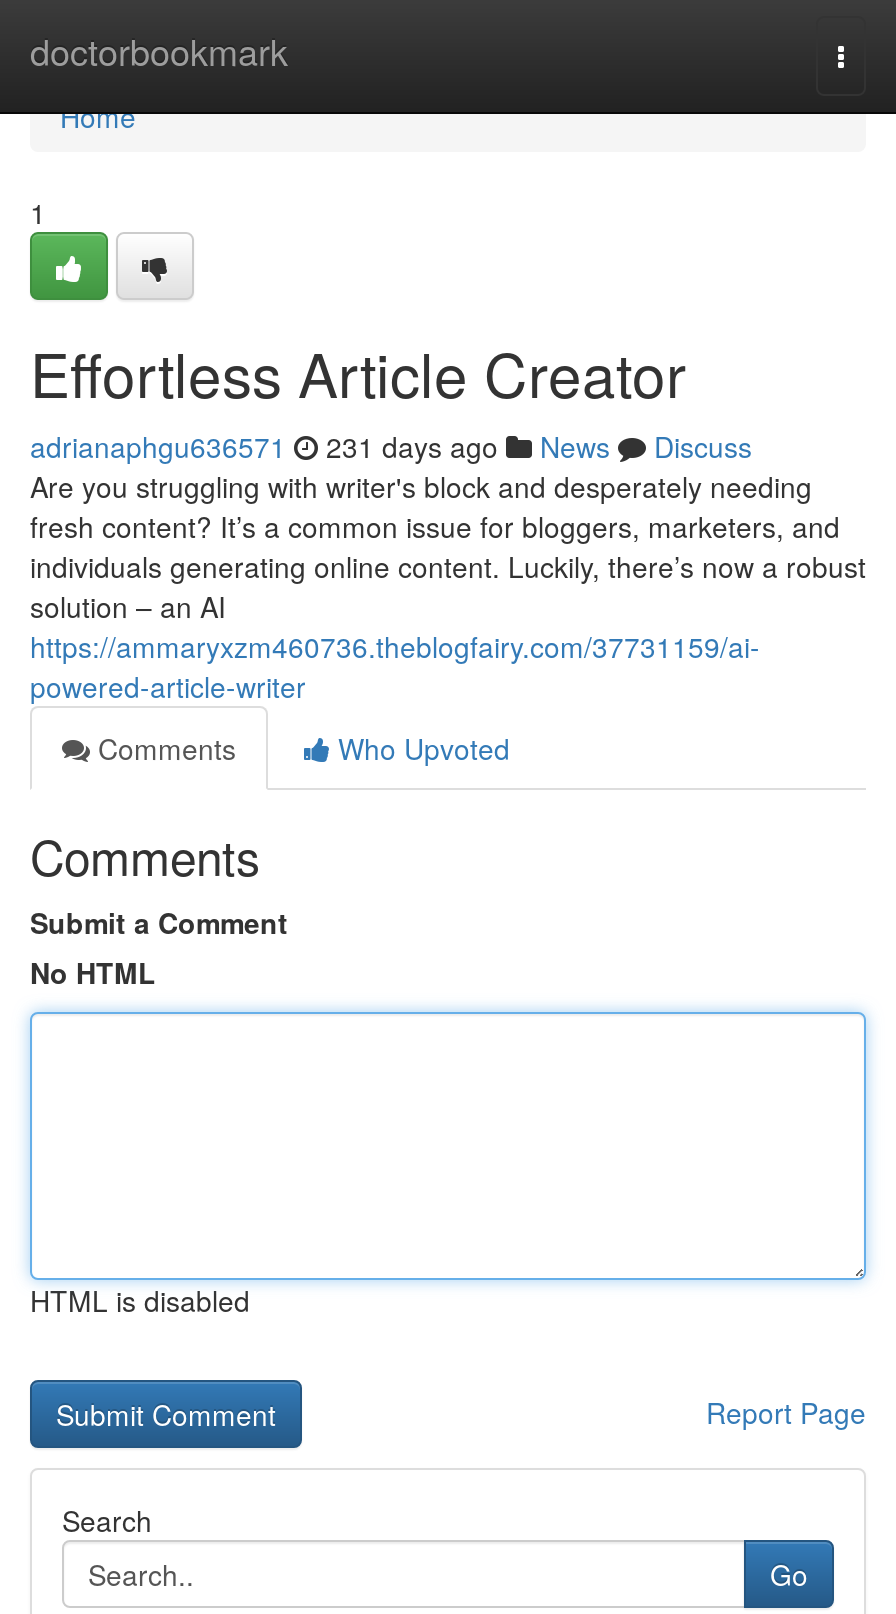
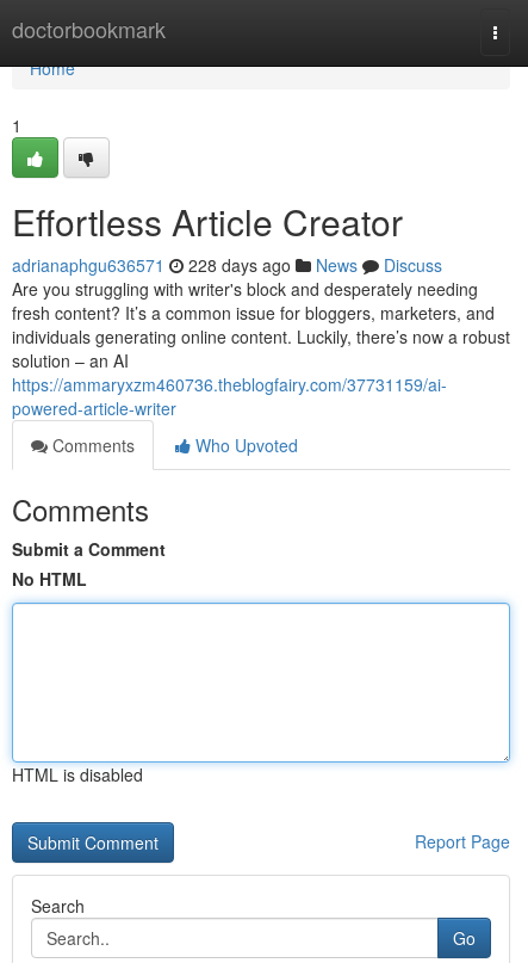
[30,426,752,466] adrianaphgu636571 231 days ago News Discuss -> [12,253,442,277] adrianaphgu636571 228 days ago News Discuss

